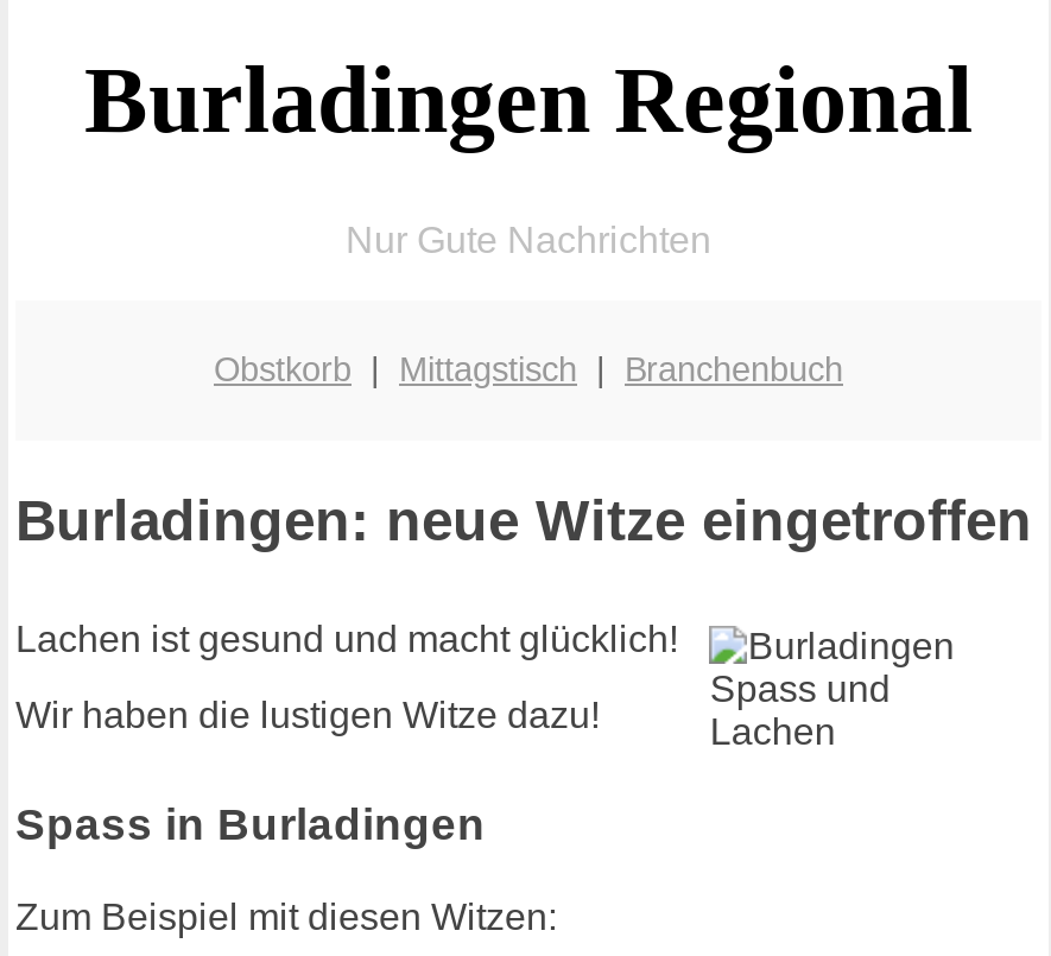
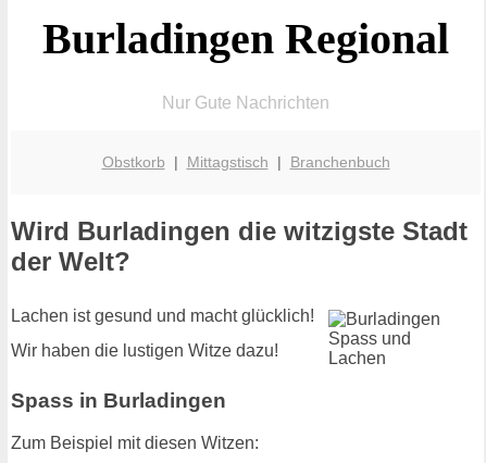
[15,489,1032,553] Burladingen: neue Witze eingetroffen -> [11,217,468,276] Wird Burladingen die witzigste Stadt | der Welt?

